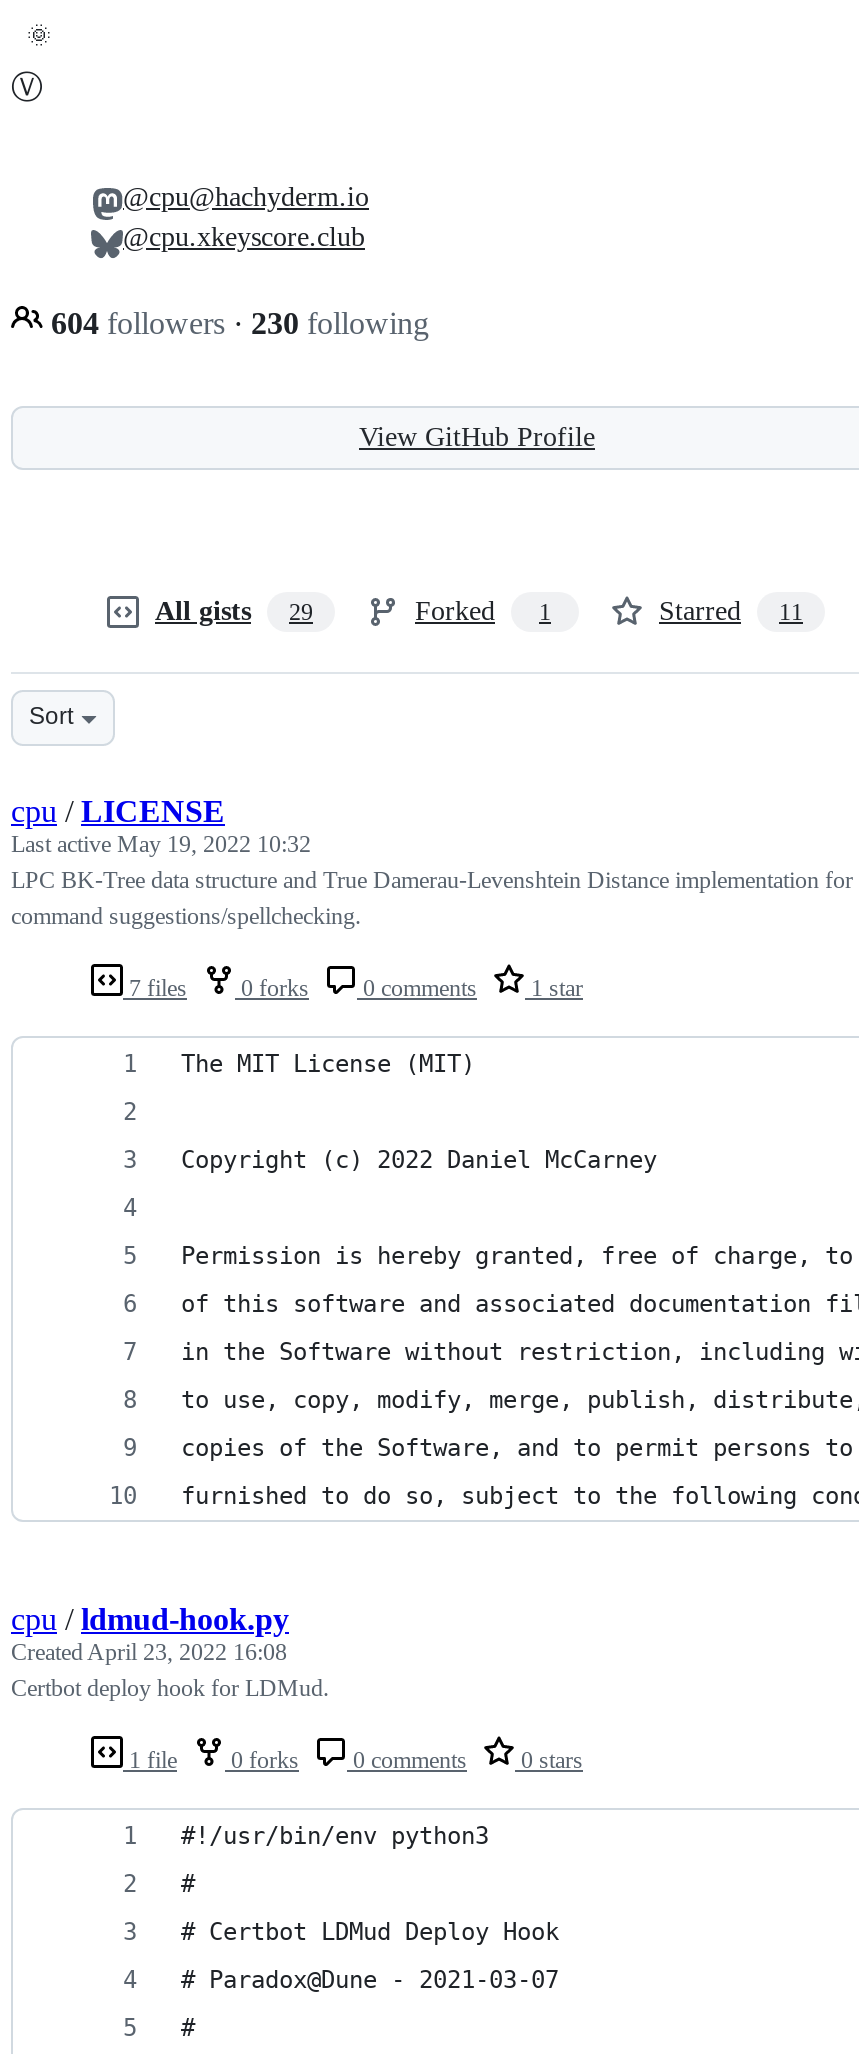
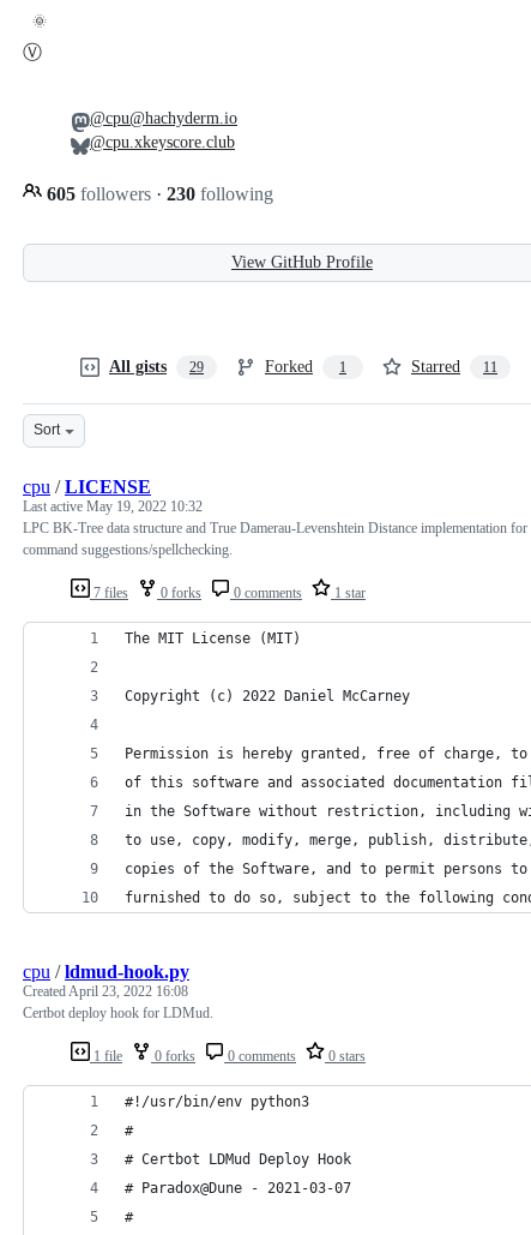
[51,306,429,340] 604 followers · 230 following -> [47,184,273,204] 605 followers · 230 following

